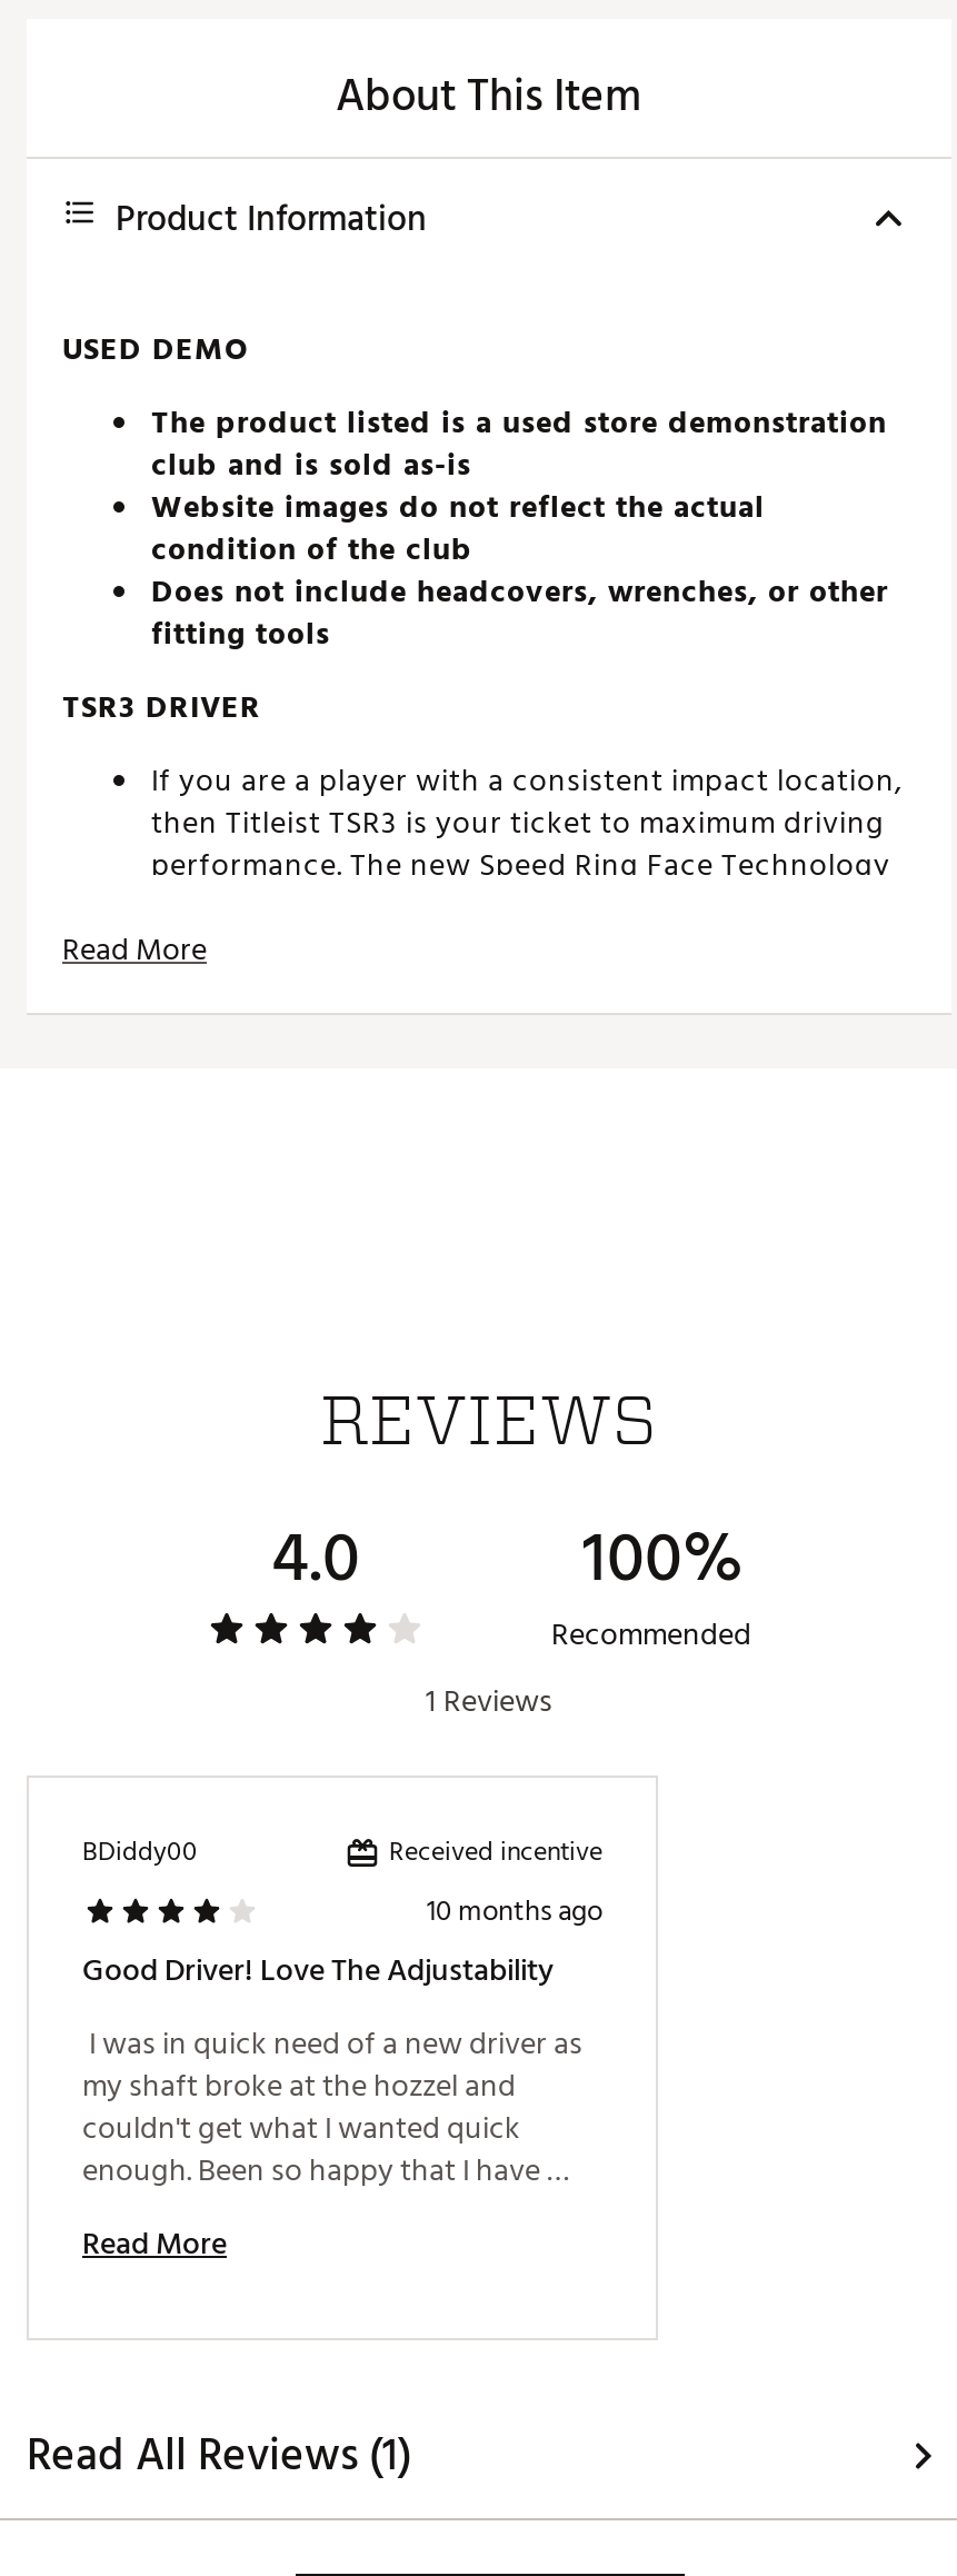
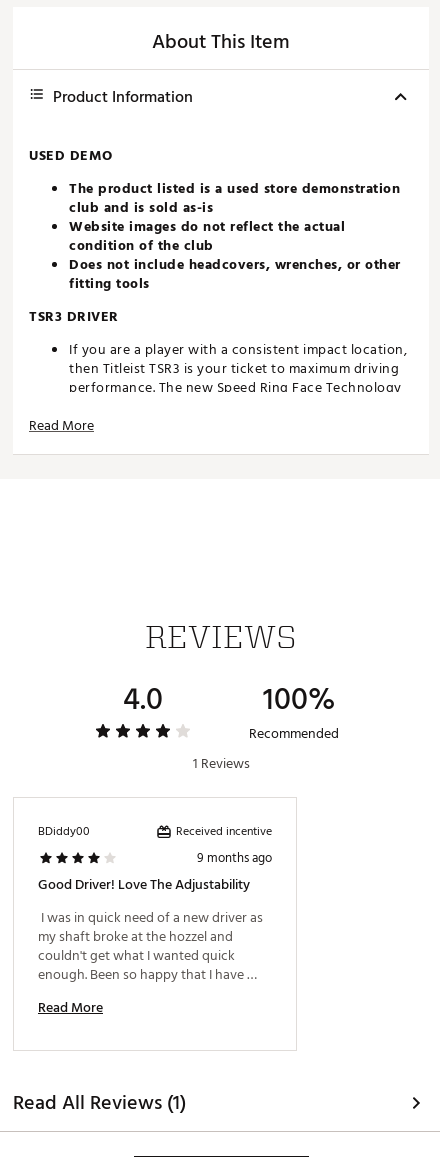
[427,1887,602,1936] 10 months ago -> [197,847,272,869] 9 months ago

